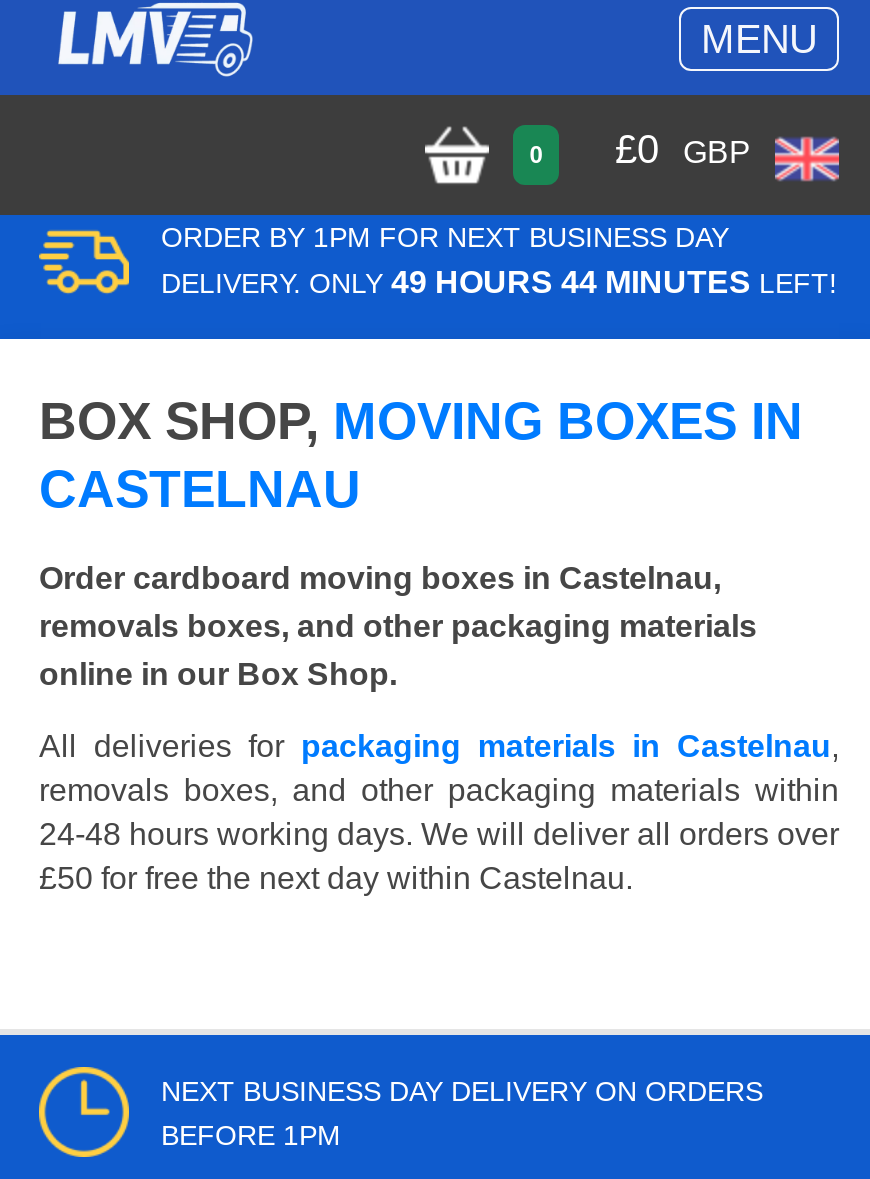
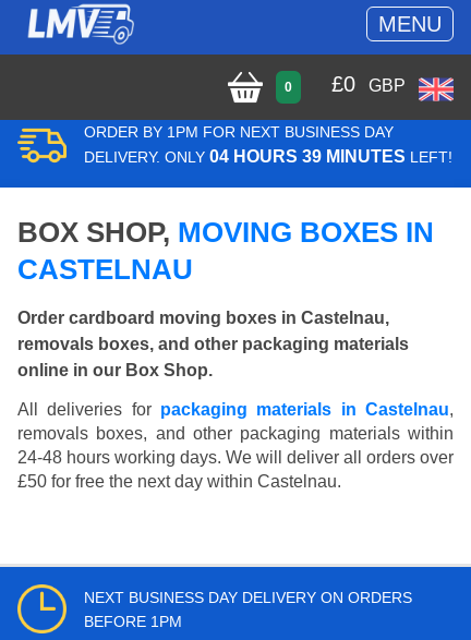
[161,265,837,299] DELIVERY. ONLY 49 HOURS 44 MINUTES LEFT! -> [84,147,452,166] DELIVERY. ONLY 04 HOURS 39 MINUTES LEFT!

